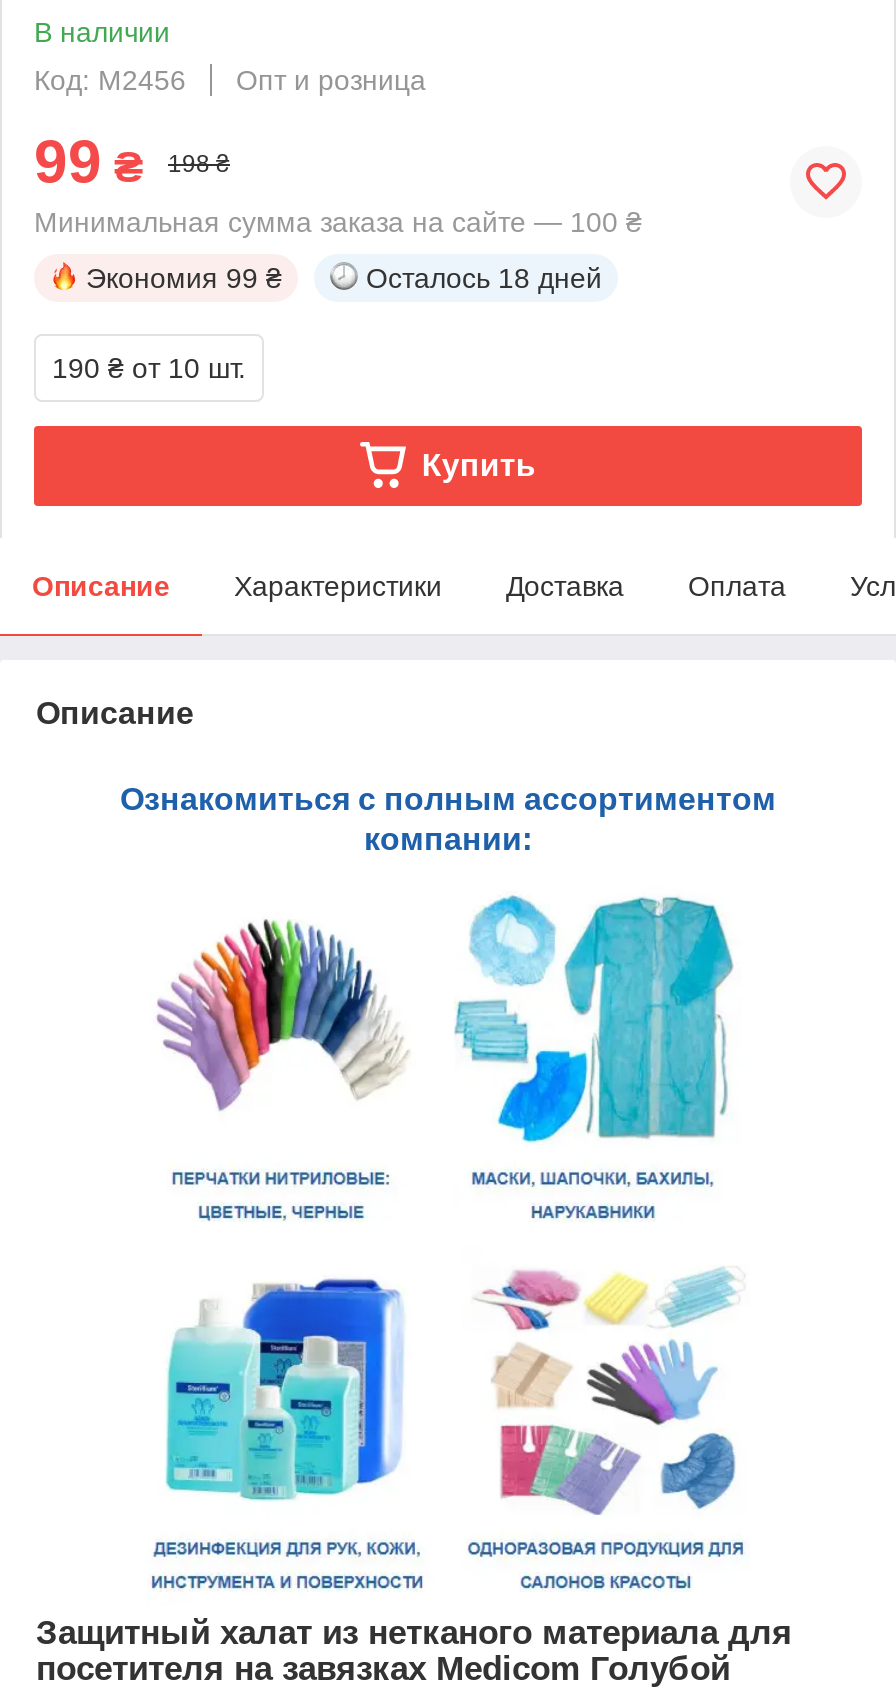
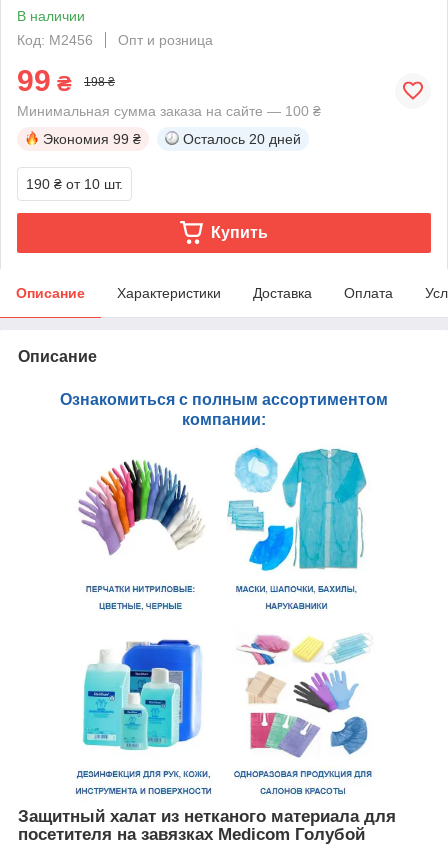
[366,262,602,294] Осталось 18 дней -> [183,131,301,147] Осталось 20 дней

